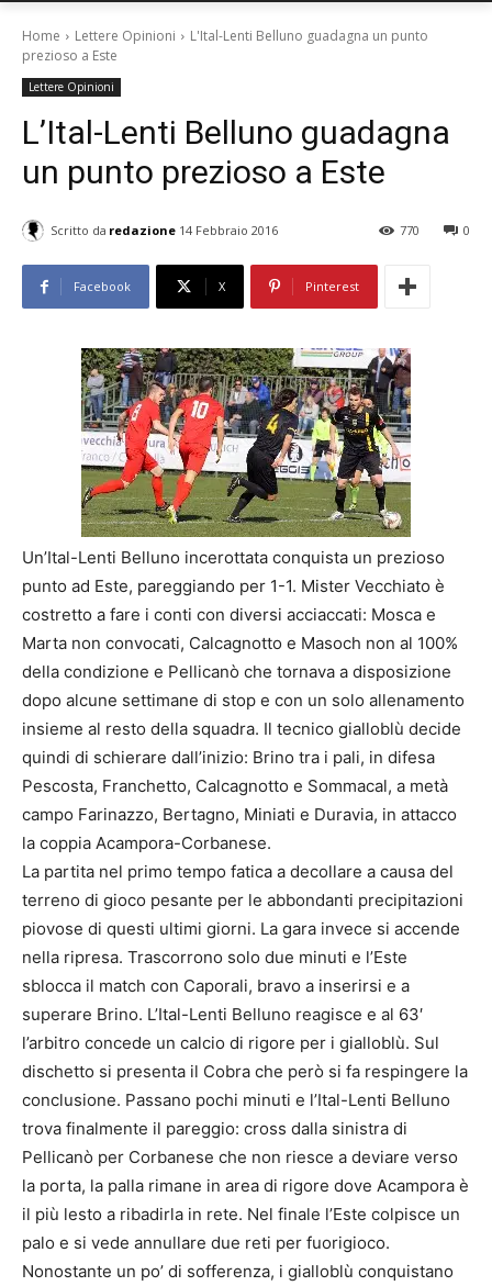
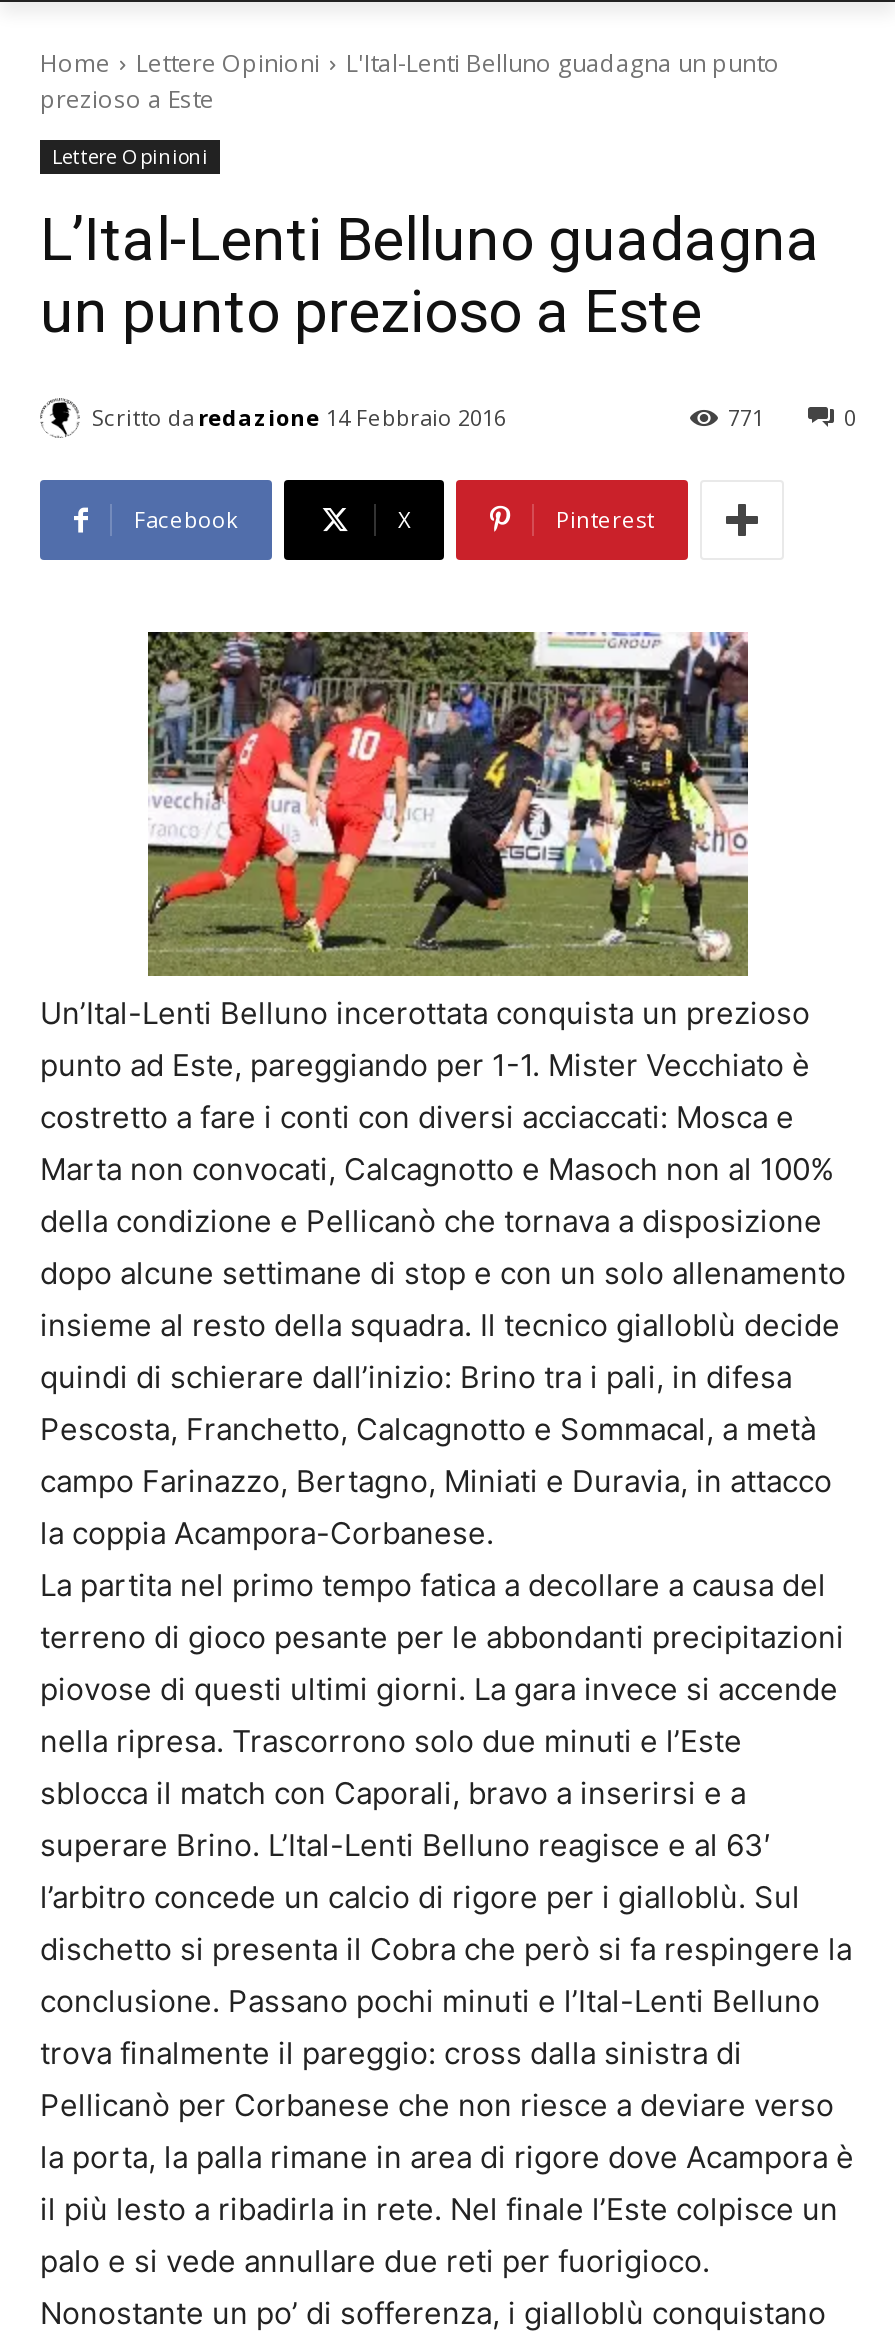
[400,222,420,238] 770 -> [728,402,764,432] 771

